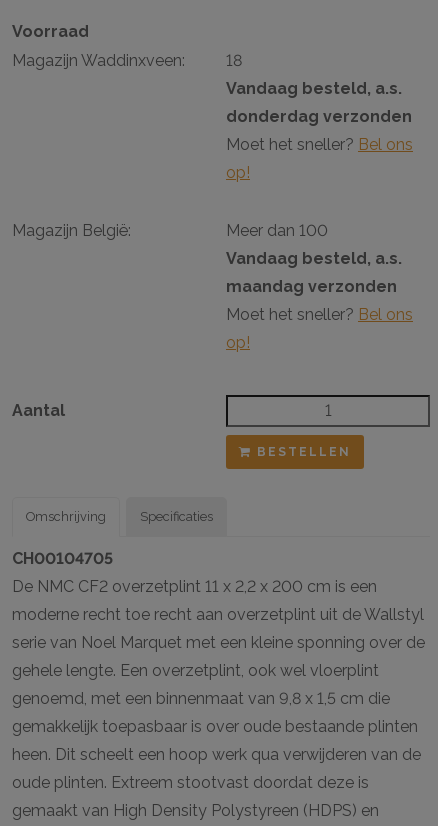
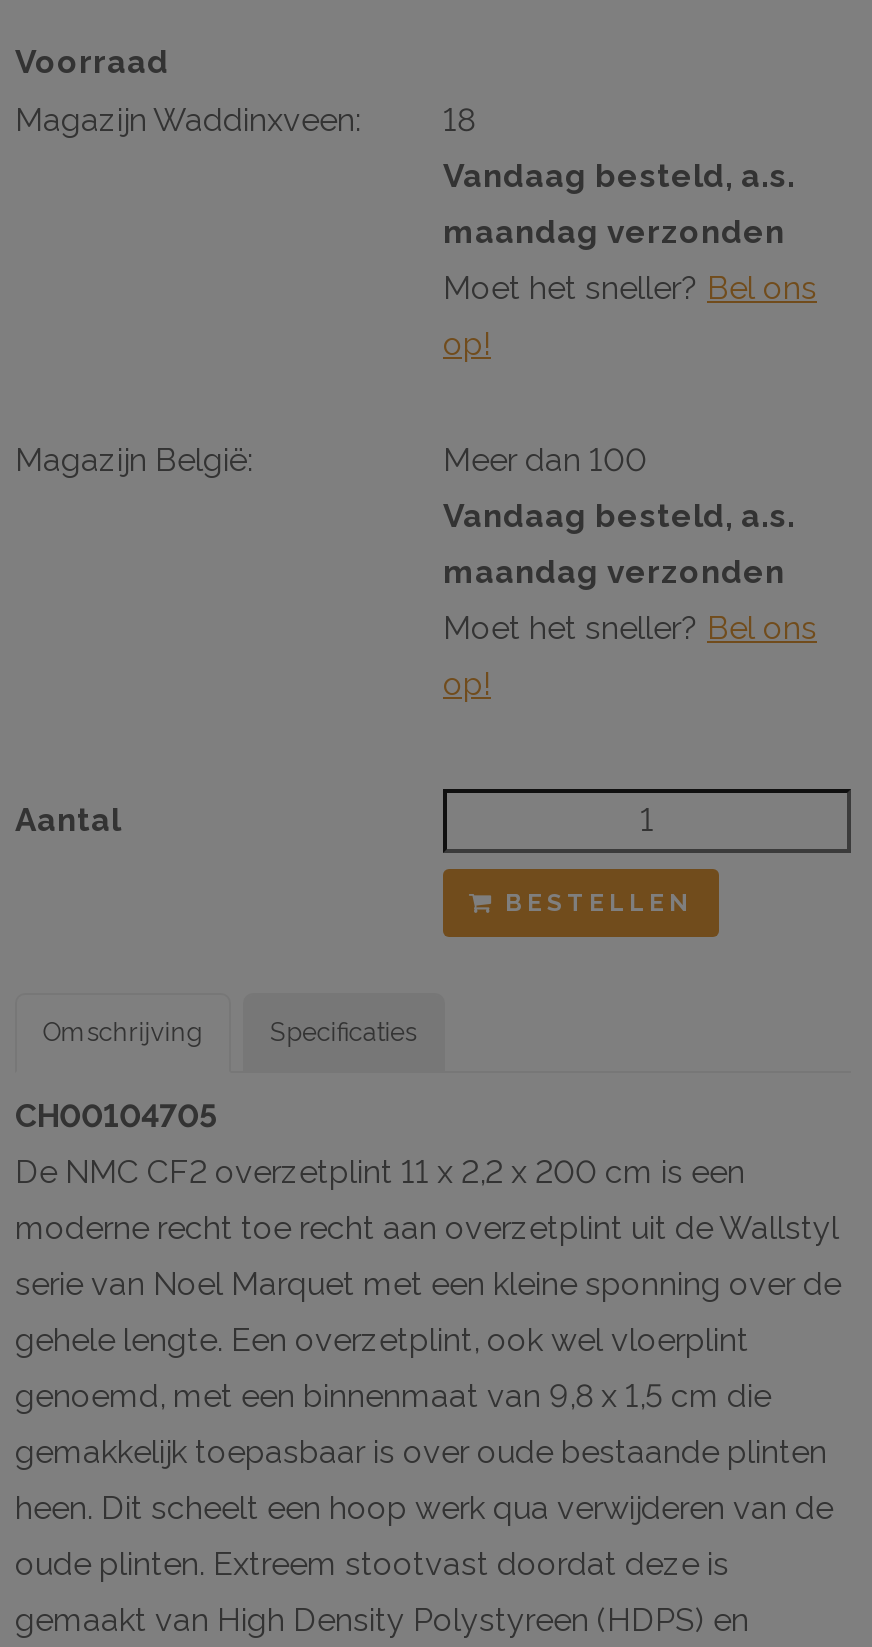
[226,107,412,126] donderdag verzonden -> [443,213,785,251] maandag verzonden

